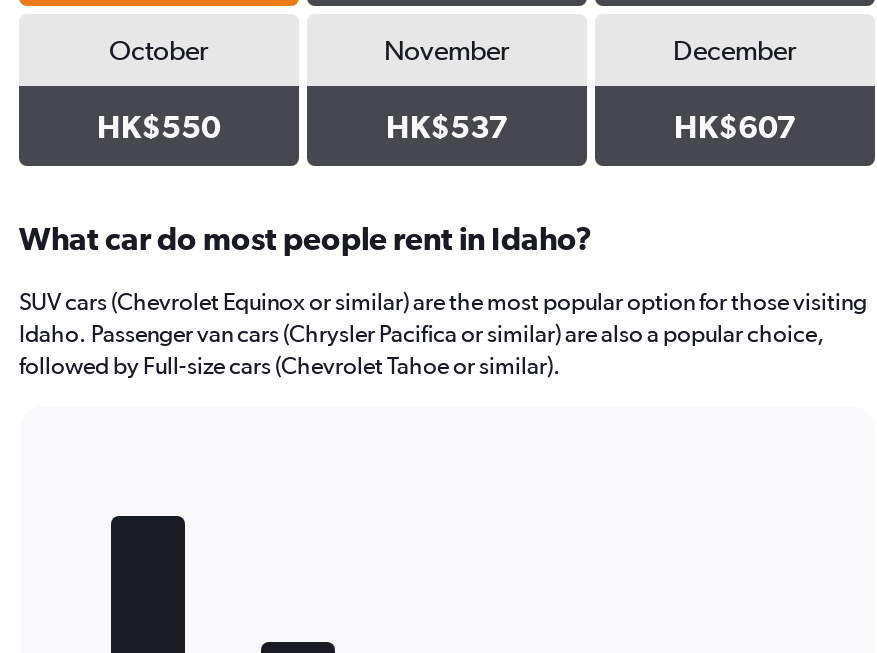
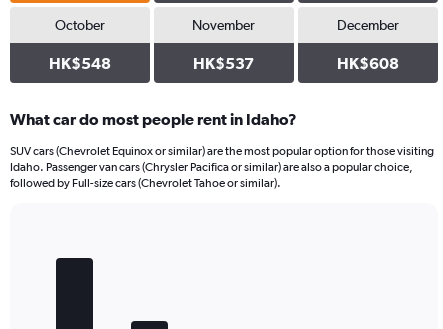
[97,108,221,144] HK$550 -> [49,54,111,72] HK$548
[674,108,796,144] HK$607 -> [337,54,399,72] HK$608

